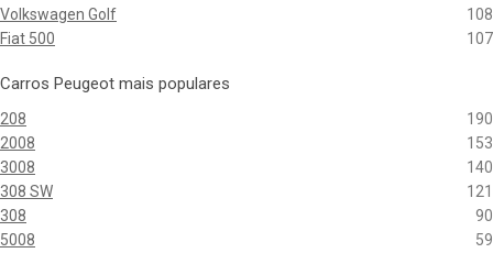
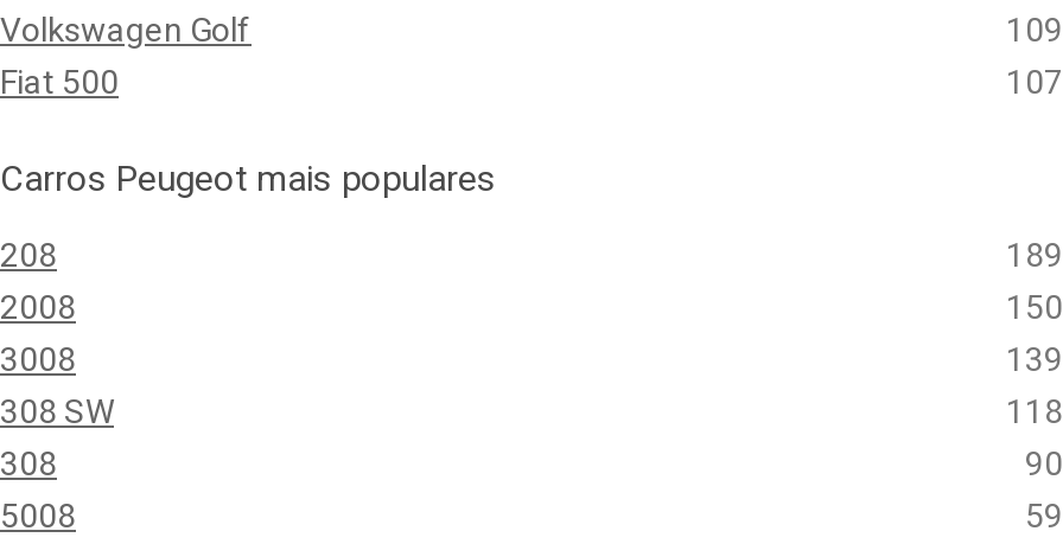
[467,5,493,23] 108 -> [1006,11,1063,49] 109
[467,110,493,128] 190 -> [1006,236,1063,274] 189
[467,134,493,152] 153 -> [1006,288,1063,326] 150
[467,158,493,176] 140 -> [1006,340,1063,378] 139
[467,183,493,200] 121 -> [1006,392,1063,430] 118

